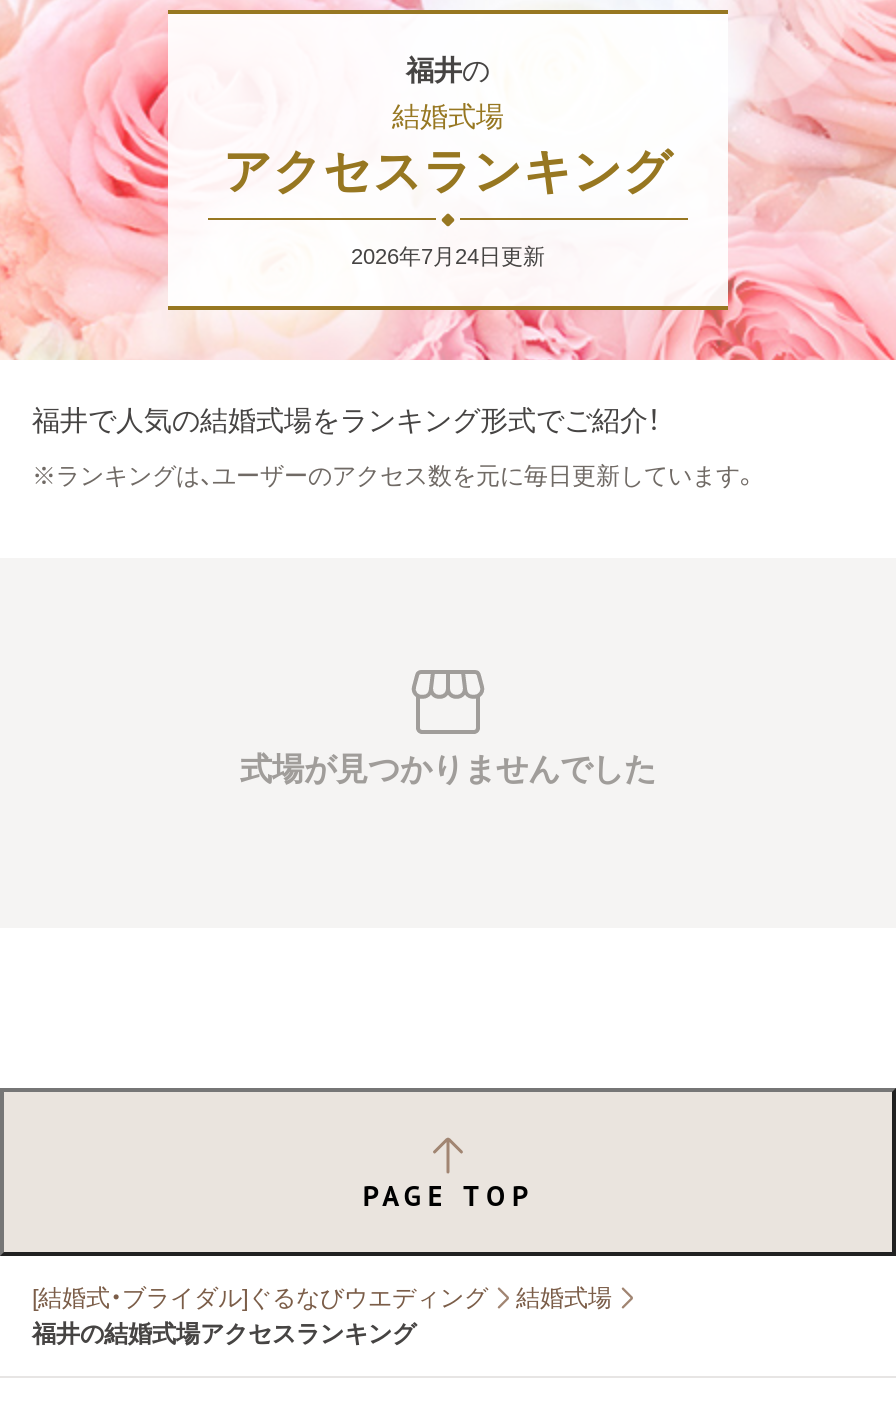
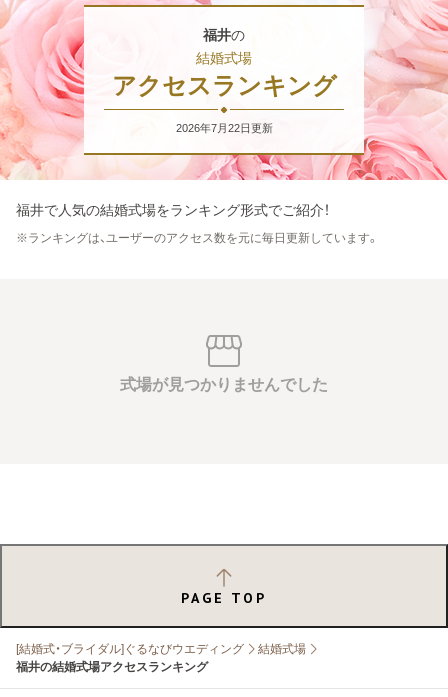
[351,243,545,267] 2026年7月24日更新 -> [175,121,272,133] 2026年7月22日更新

